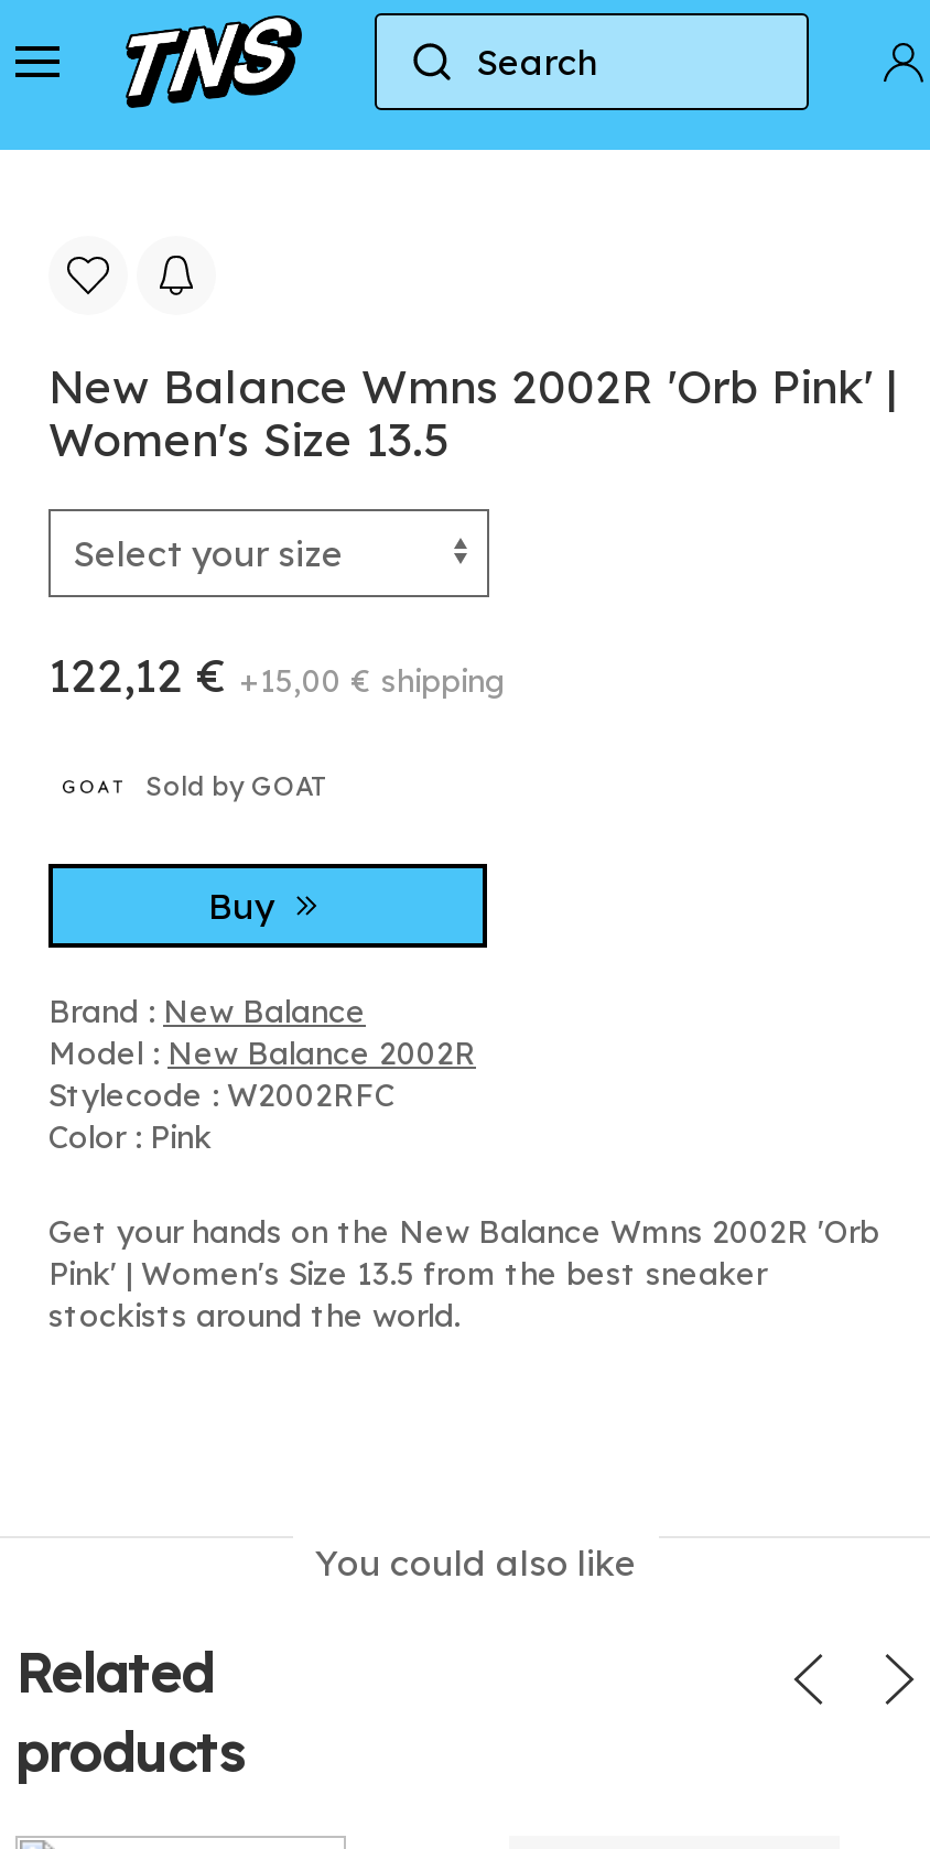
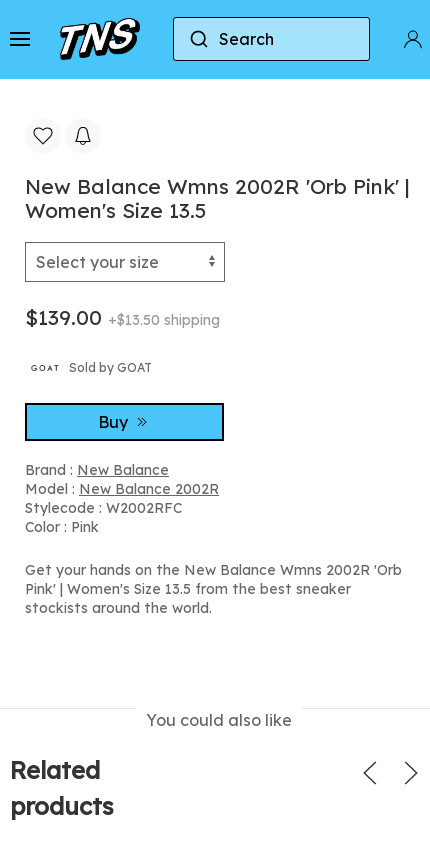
[48,646,505,703] 122,12 €+15,00 € shipping -> [25,304,220,330] $139.00 +$13.50 shipping

